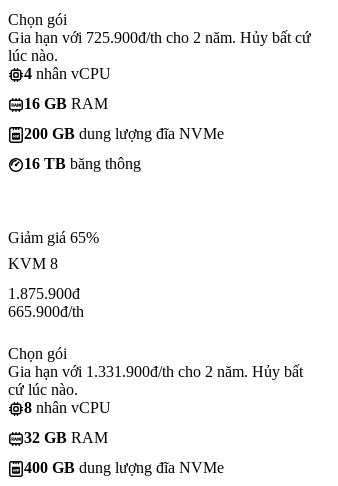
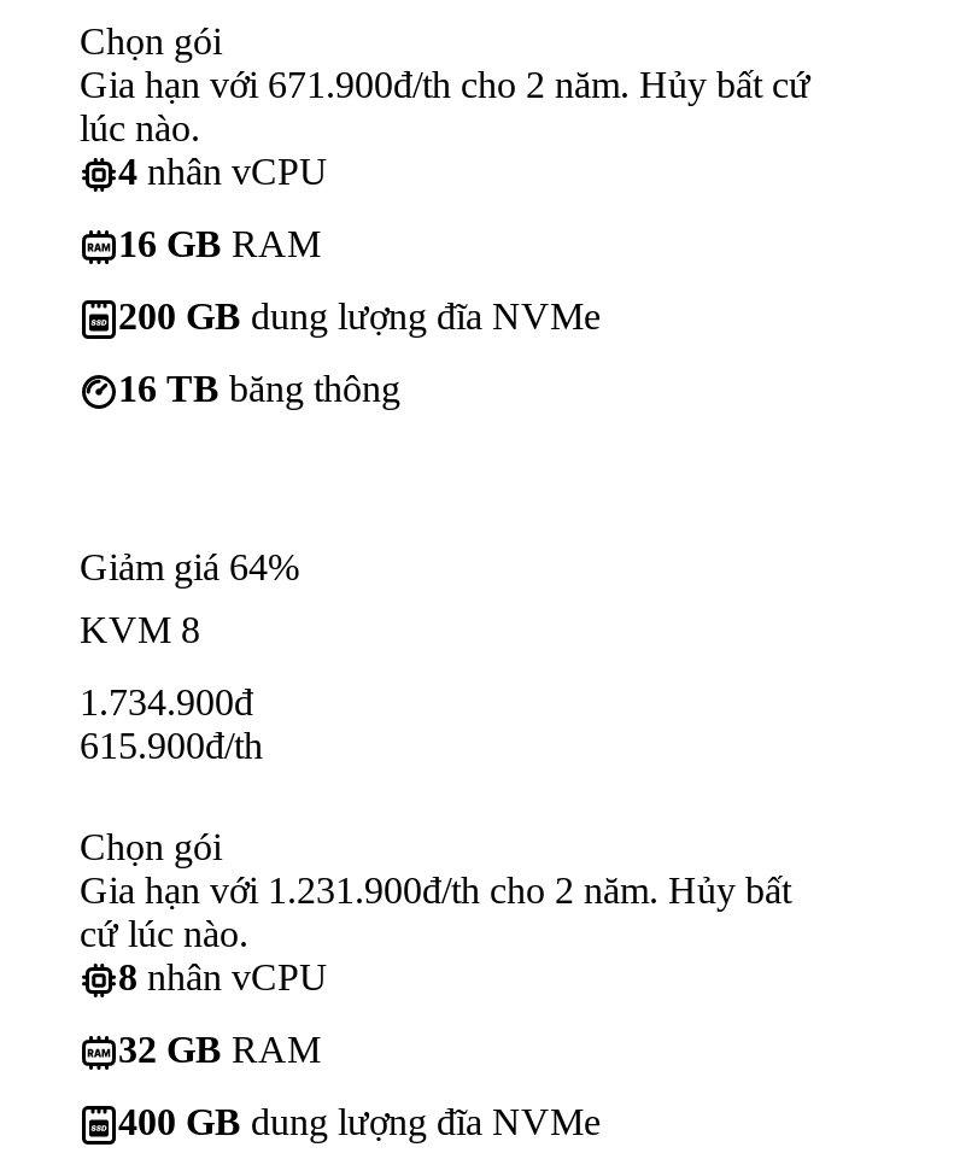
[8,29,311,46] Gia hạn với 725.900đ/th cho 2 năm. Hủy bất cứ -> [80,65,810,106] Gia hạn với 671.900đ/th cho 2 năm. Hủy bất cứ
[8,229,99,246] Giảm giá 65% -> [80,547,299,588] Giảm giá 64%
[8,285,80,302] 1.875.900đ -> [80,682,253,723] 1.734.900đ
[8,303,84,320] 665.900đ/th -> [80,726,263,767] 615.900đ/th
[8,363,303,380] Gia hạn với 1.331.900đ/th cho 2 năm. Hủy bất -> [80,870,791,911] Gia hạn với 1.231.900đ/th cho 2 năm. Hủy bất

